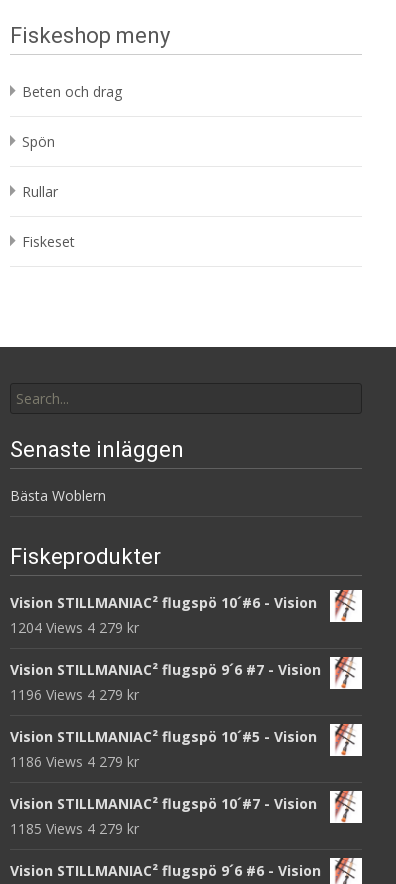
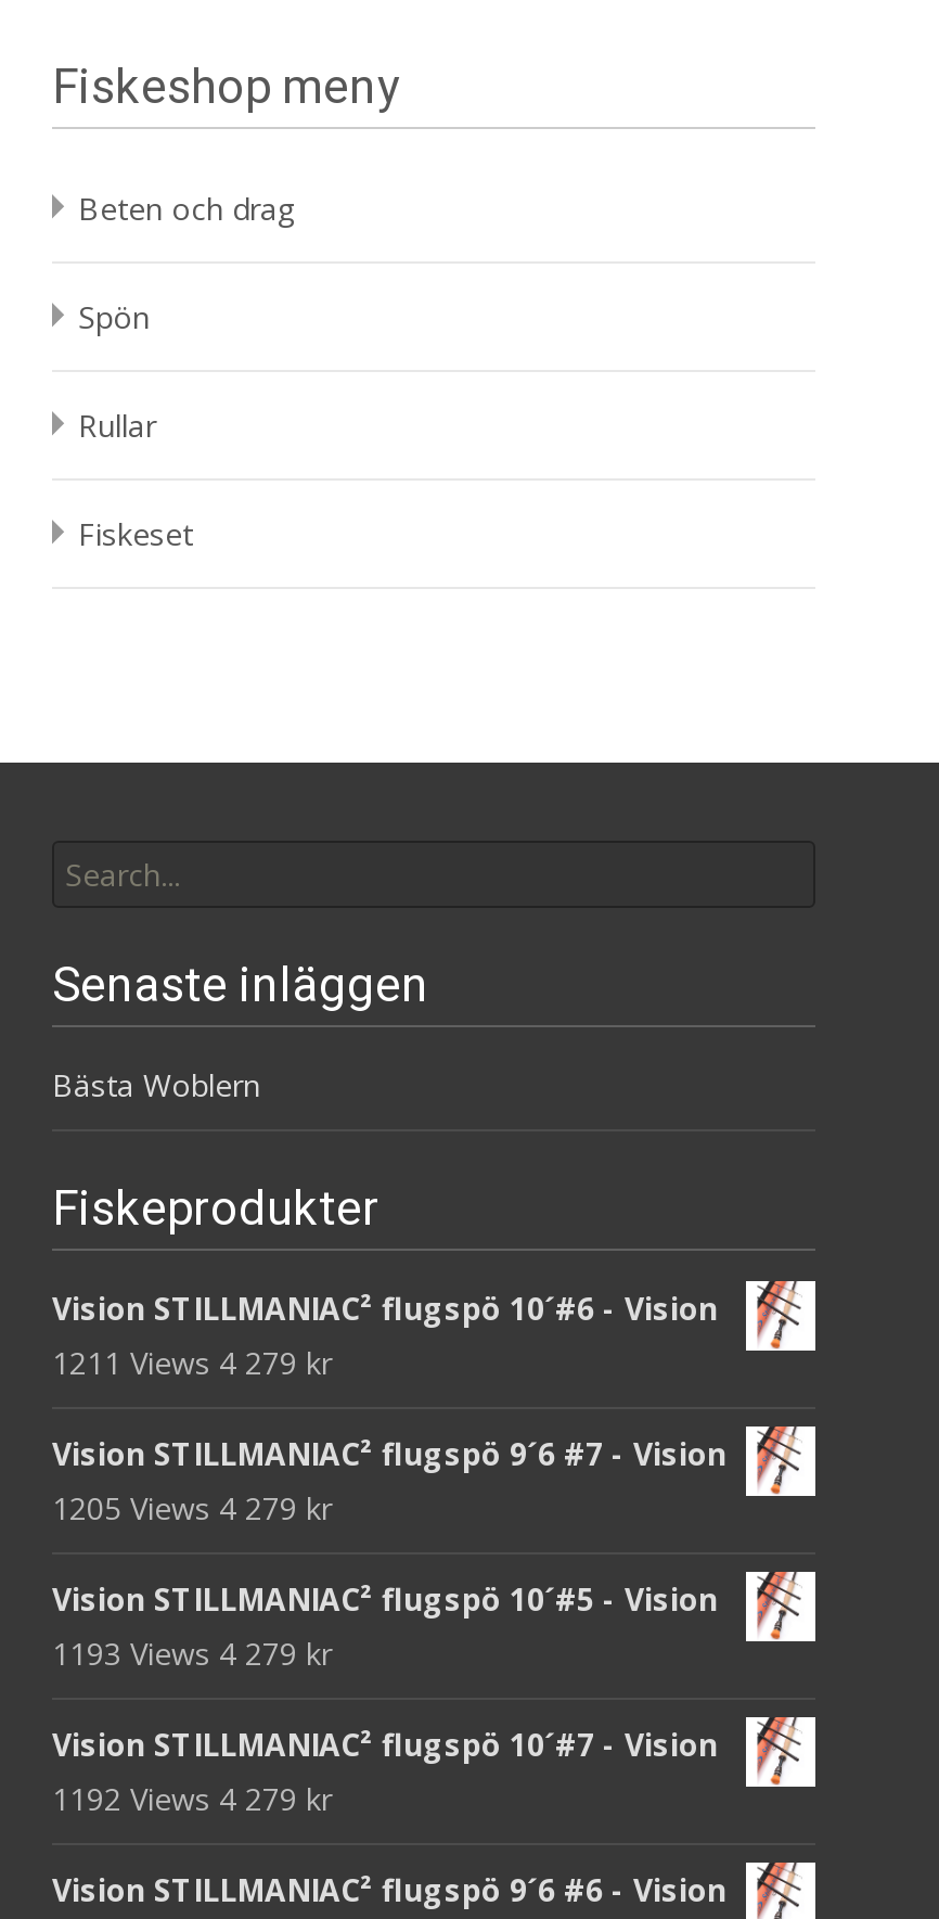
[10,618,139,637] 1204 Views 4 279 kr -> [52,1342,332,1383] 1211 Views 4 279 kr
[10,685,139,704] 1196 Views 4 279 kr -> [52,1487,332,1528] 1205 Views 4 279 kr
[10,752,139,771] 1186 Views 4 279 kr -> [52,1633,332,1674] 1193 Views 4 279 kr
[10,819,139,838] 1185 Views 4 279 kr -> [52,1778,332,1819] 1192 Views 4 279 kr

